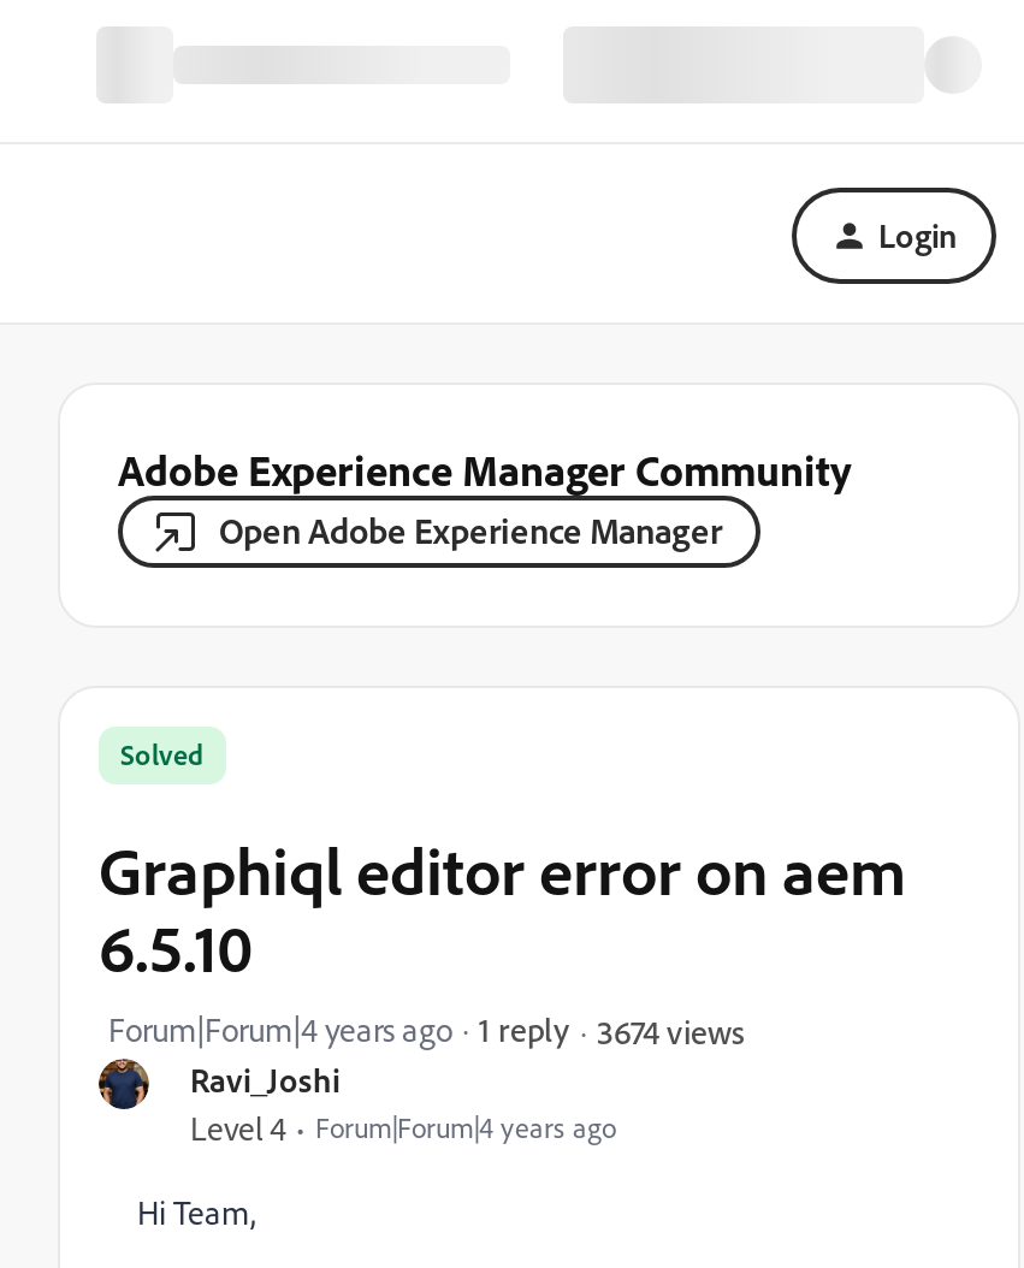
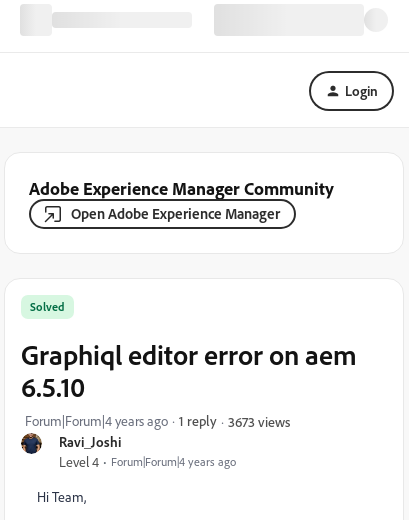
[597,1009,744,1050] 3674 views -> [228,412,290,429] 3673 views

